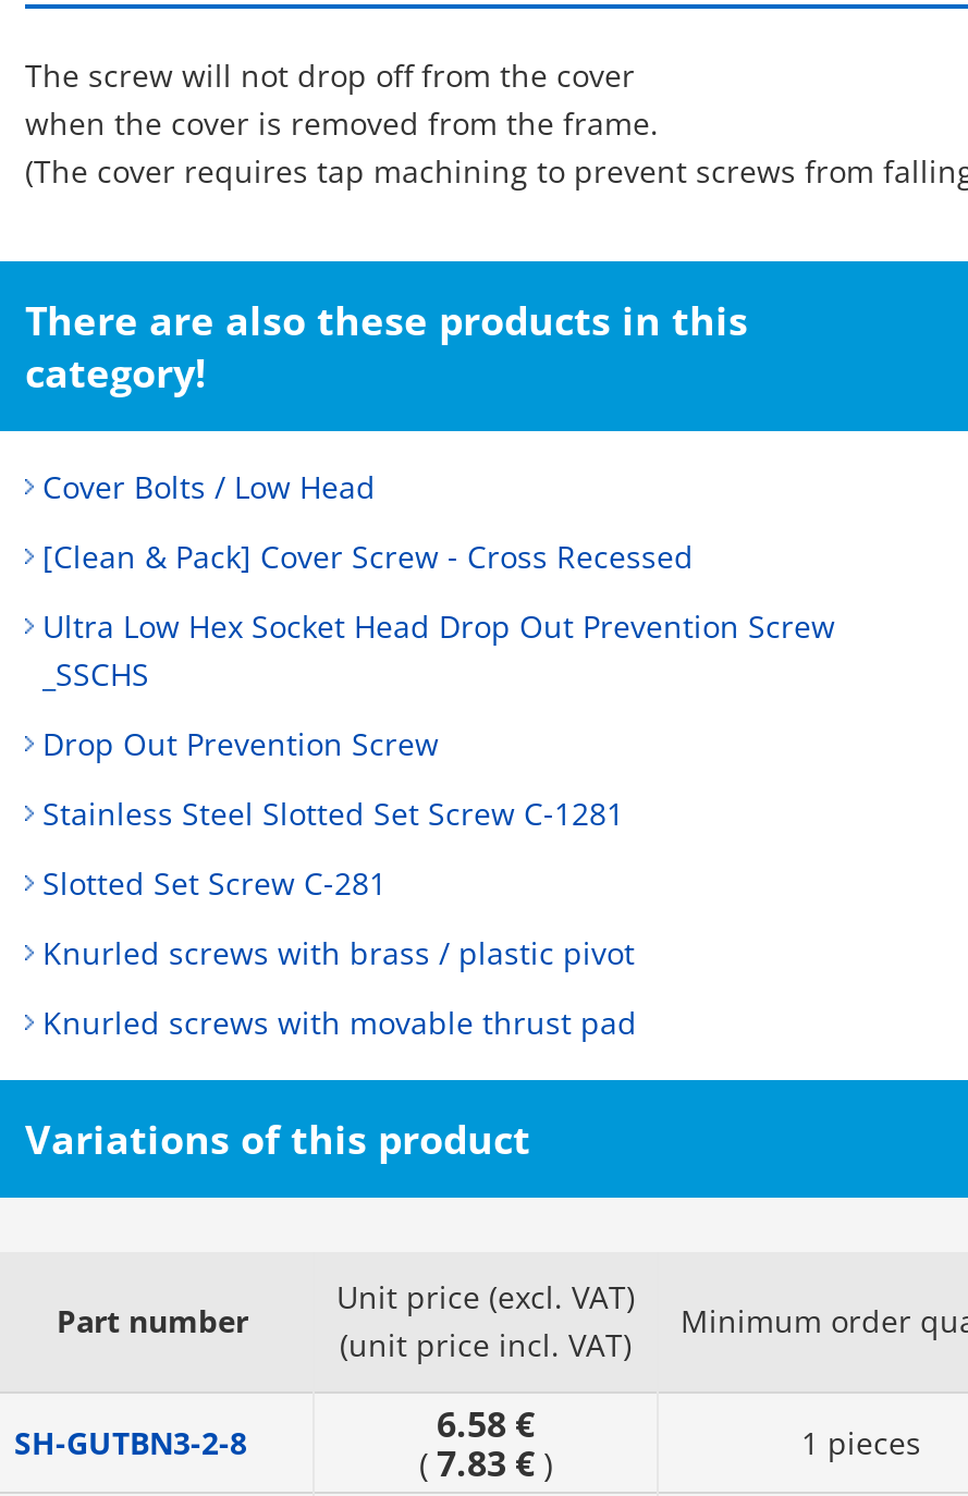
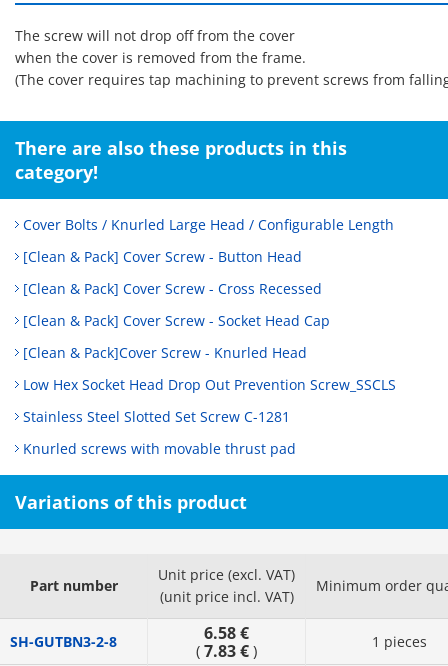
[42,466,376,507] Cover Bolts / Low Head -> [23,215,394,266] Cover Bolts / Knurled Large Head / Configurable Length | [Clean & Pack] Cover Screw - Button Head
moved [42,536,694,577] -> [23,279,322,298]: [Clean & Pack] Cover Screw - Cross Recessed
[42,605,835,764] Ultra Low Hex Socket Head Drop Out Prevention Screw | _SSCHS | Drop Out Prevention Screw -> [23,311,396,394] [Clean & Pack] Cover Screw - Socket Head Cap | [Clean & Pack]Cover Screw - Knurled Head | Low Hex Socket Head Drop Out Prevention Screw_SSCLS
moved [42,793,624,834] -> [23,407,290,426]: Stainless Steel Slotted Set Screw C-1281
[42,862,635,973] Slotted Set Screw C-281 | Knurled screws with brass / plastic pivot -> none

